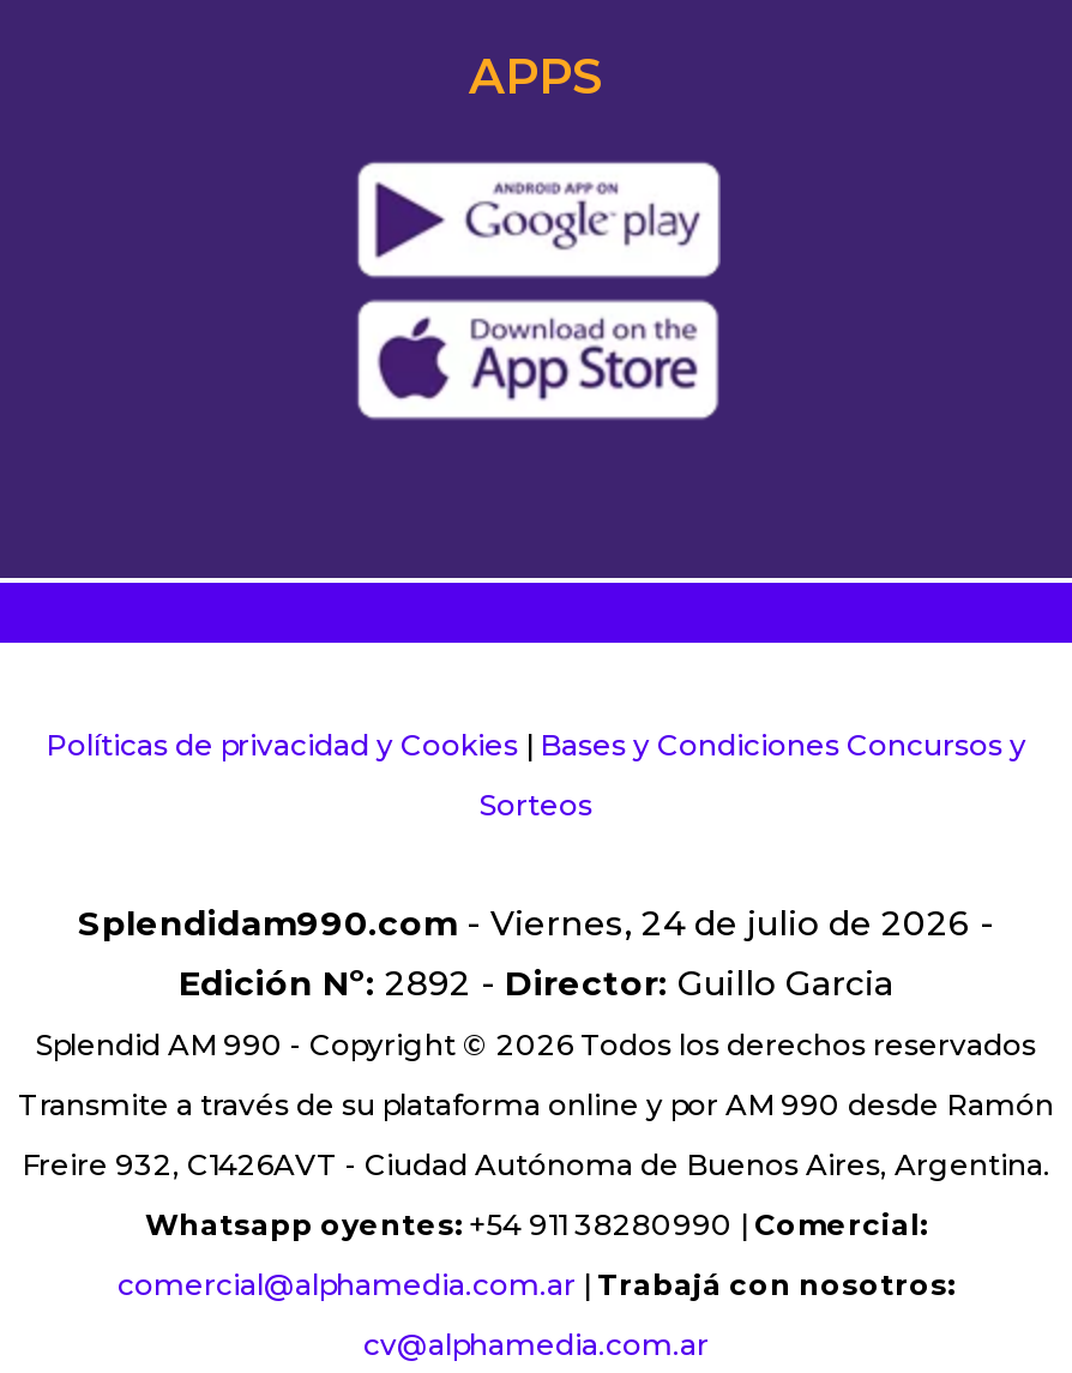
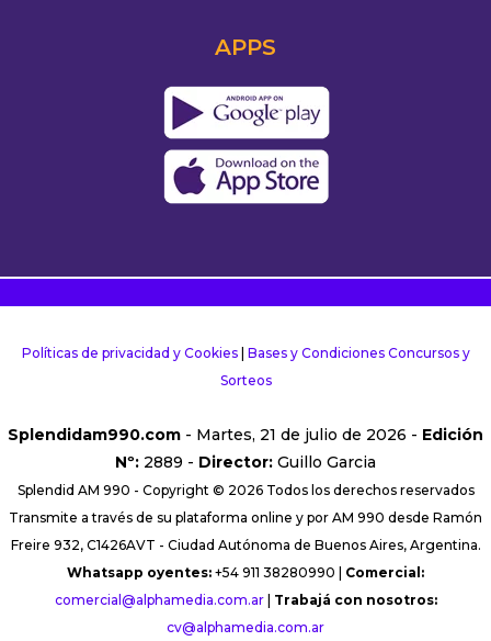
[78,902,994,1005] Splendidam990.com - Viernes, 24 de julio de 2026 - | Edición Nº: 2892 - Director: Guillo Garcia -> [8,425,483,472] Splendidam990.com - Martes, 21 de julio de 2026 - Edición | Nº: 2889 - Director: Guillo Garcia

